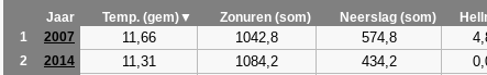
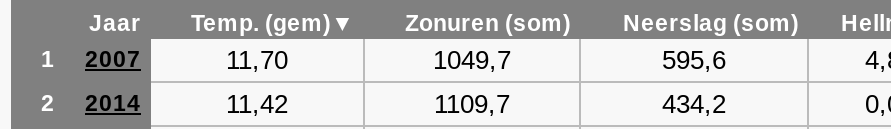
[121,29,156,45] 11,66 -> [226,44,288,74] 11,70
[235,29,278,45] 1042,8 -> [433,44,511,74] 1049,7
[361,29,396,45] 574,8 -> [662,44,726,74] 595,6
[121,53,156,69] 11,31 -> [226,88,288,118] 11,42
[235,53,278,69] 1084,2 -> [434,88,510,118] 1109,7

